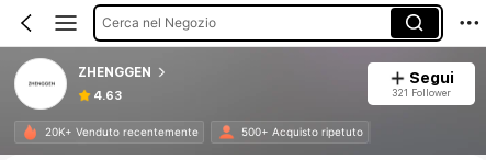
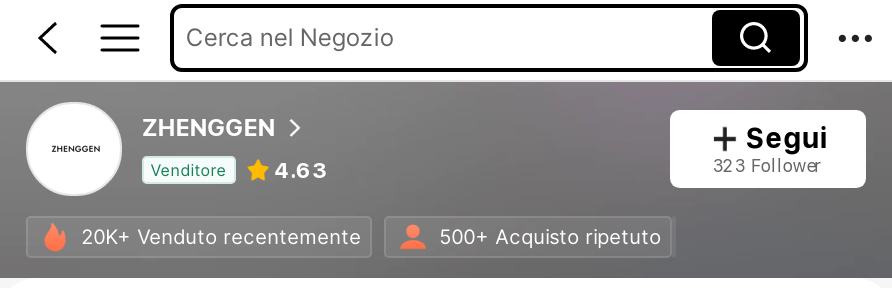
[391,86,451,99] 321 Follower -> [712,154,822,176] 323 Follower
none -> [150,160,226,180] Venditore

